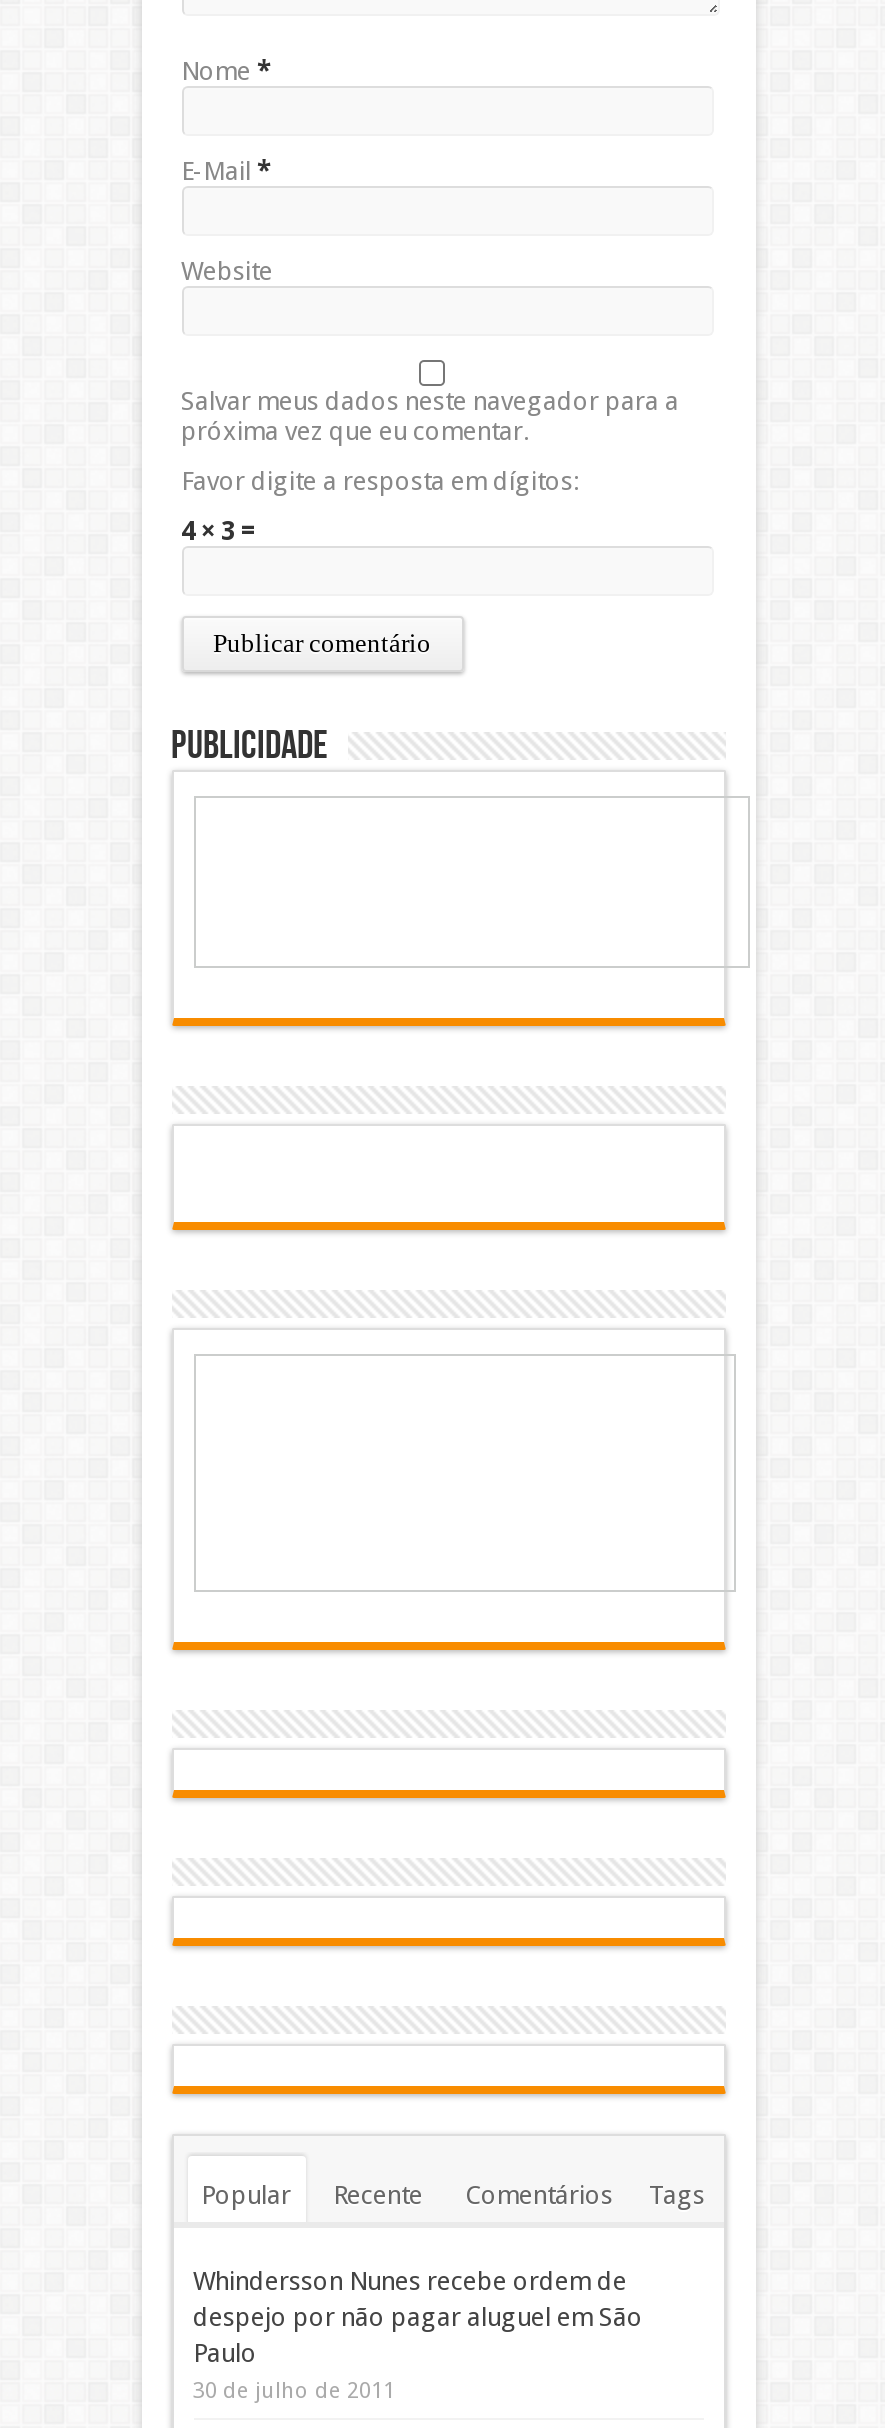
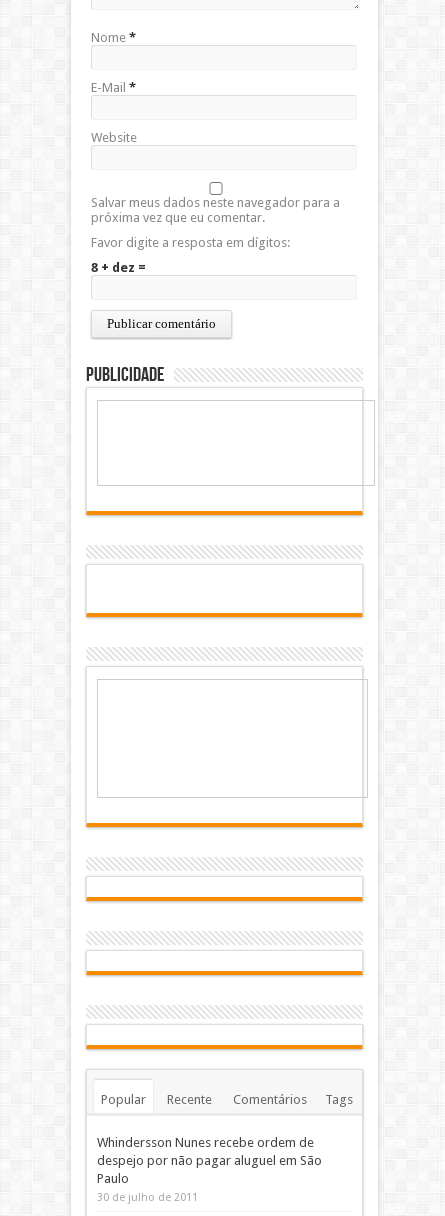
[181,515,257,545] 4 × 3 = -> [90,259,145,274] 8 + dez =

